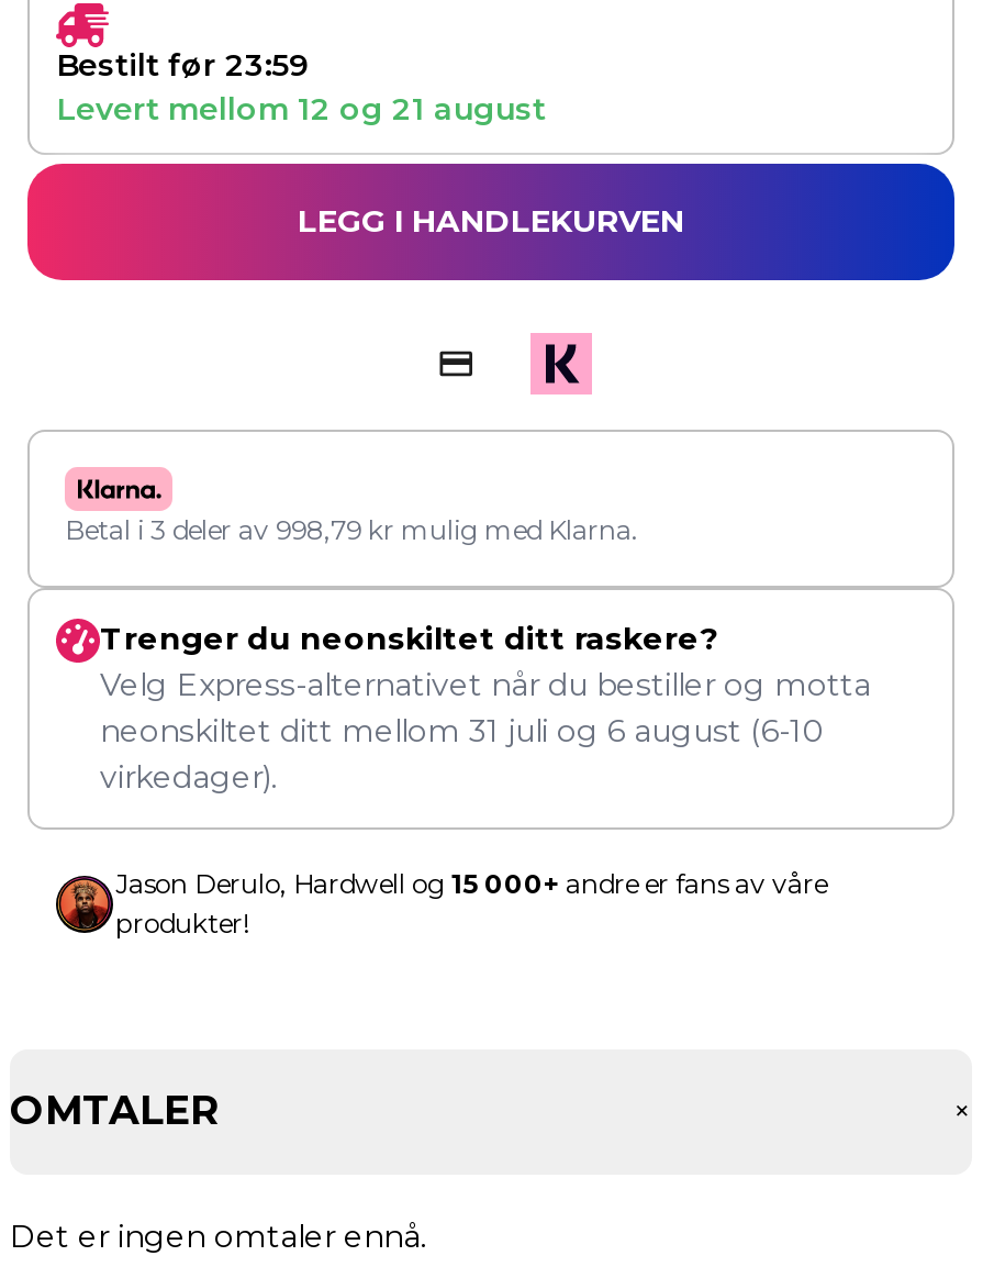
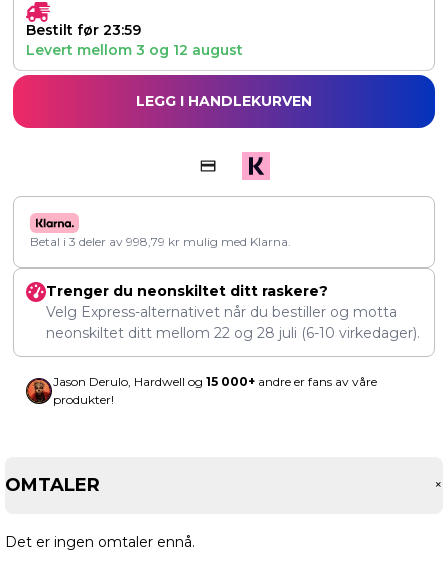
[56,88,546,128] Levert mellom 12 og 21 august -> [26,41,243,59] Levert mellom 3 og 12 august
[100,710,825,796] neonskiltet ditt mellom 31 juli og 6 august (6-10 | virkedager). -> [46,324,420,342] neonskiltet ditt mellom 22 og 28 juli (6-10 virkedager).

